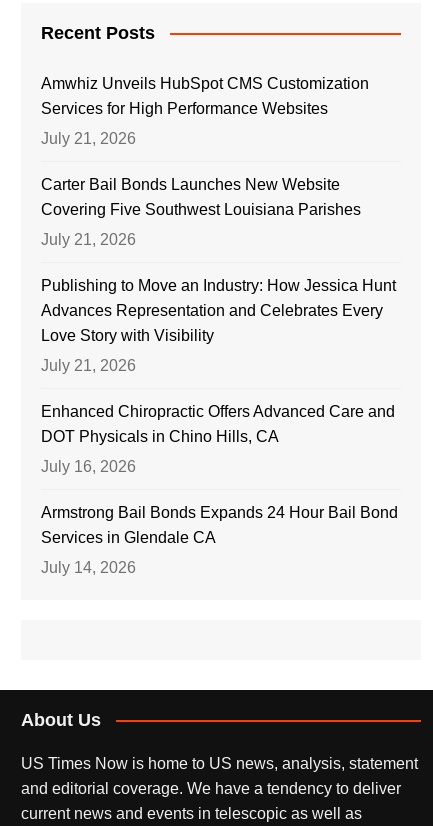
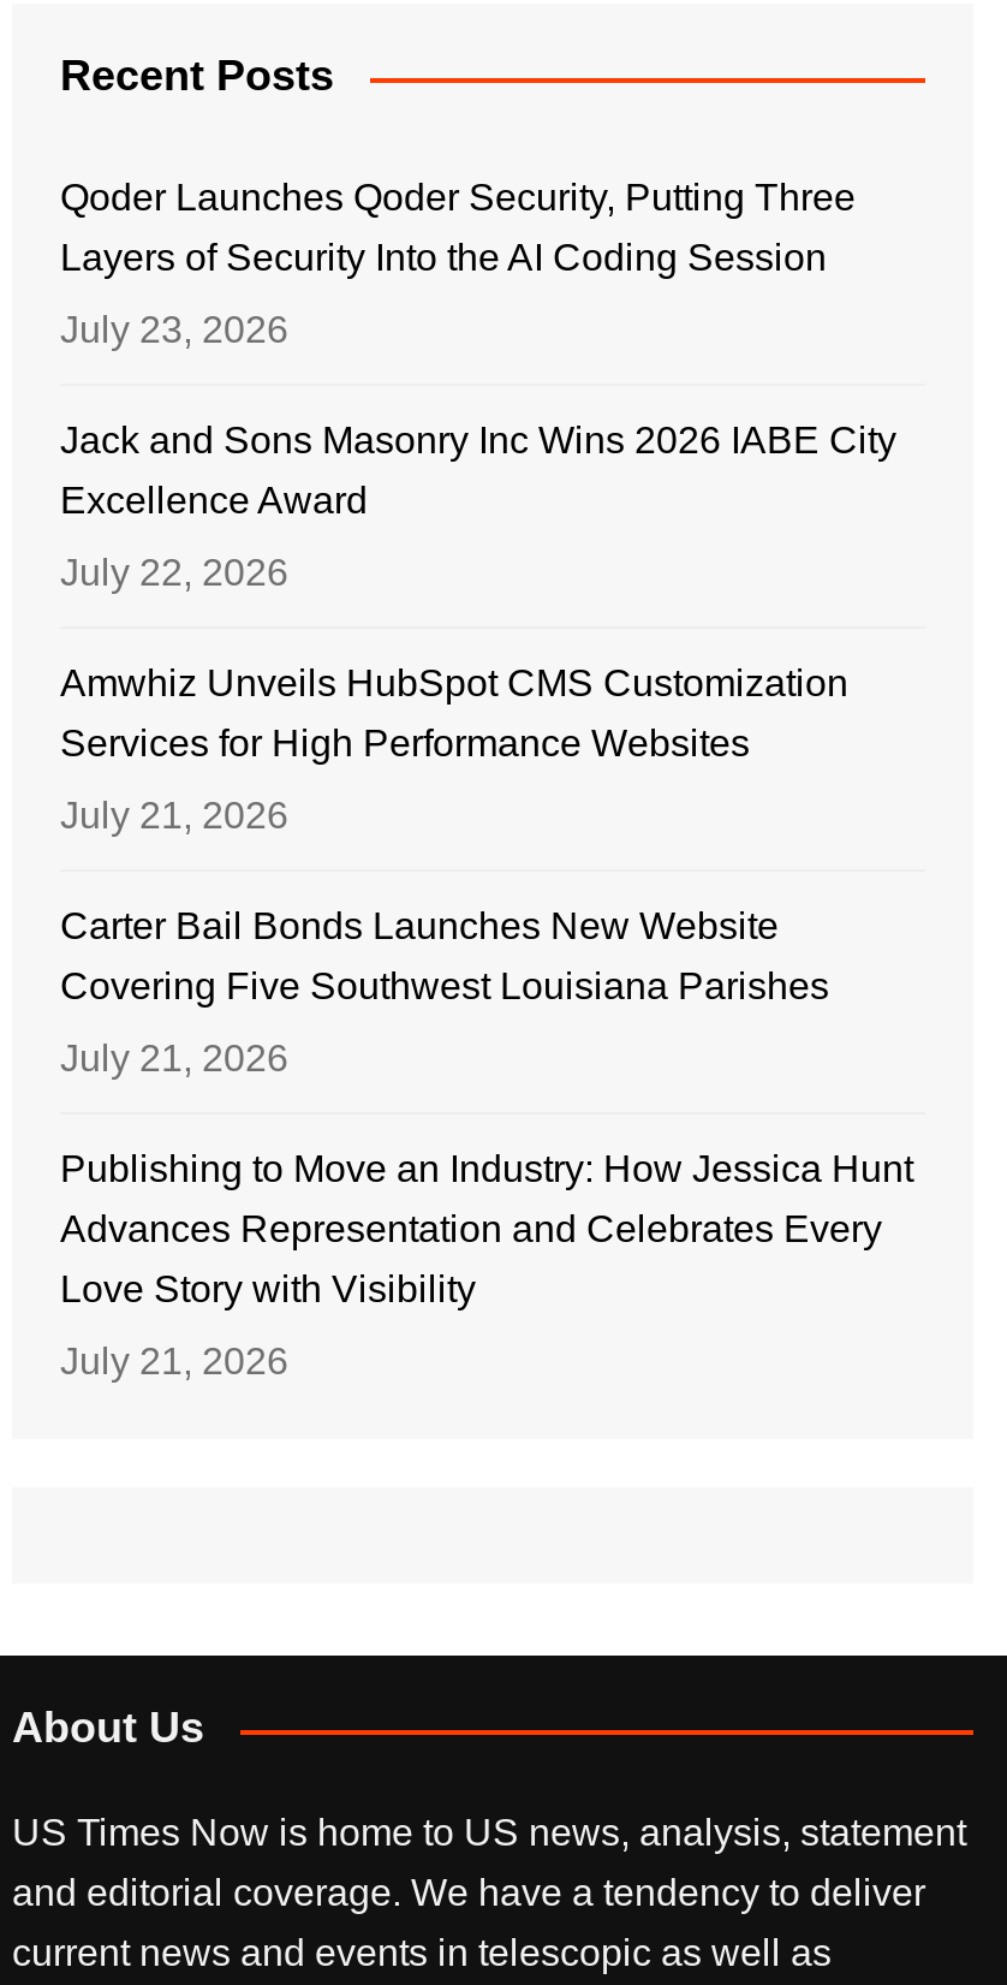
none -> [60,178,896,594] Qoder Launches Qoder Security, Putting Three | Layers of Security Into the AI Coding Session | July 23, 2026 | Jack and Sons Masonry Inc Wins 2026 IABE City | Excellence Award | July 22, 2026
moved [41,75,396,374] -> [60,664,913,1383]: Amwhiz Unveils HubSpot CMS Customization | Services for High Performance Websites | July 21, 2026 | ... | Love Story with Visibility | July 21, 2026
[41,403,398,576] Enhanced Chiropractic Offers Advanced Care and | DOT Physicals in Chino Hills, CA | July 16, 2026 | Armstrong Bail Bonds Expands 24 Hour Bail Bond | Services in Glendale CA | July 14, 2026 -> none

